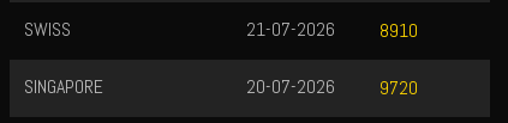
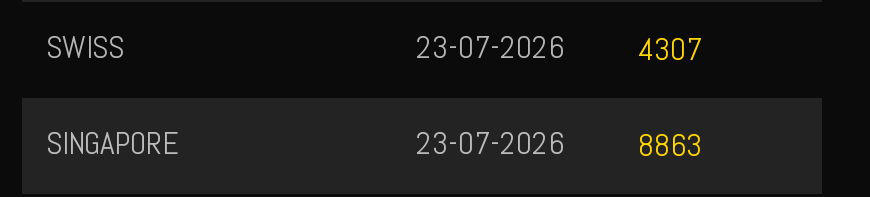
[246,18,335,42] 21-07-2026 -> [416,29,564,69] 23-07-2026
[379,19,418,43] 8910 -> [638,30,702,70] 4307
[246,76,335,100] 20-07-2026 -> [416,125,564,165] 23-07-2026
[379,76,418,100] 9720 -> [638,126,702,166] 8863

